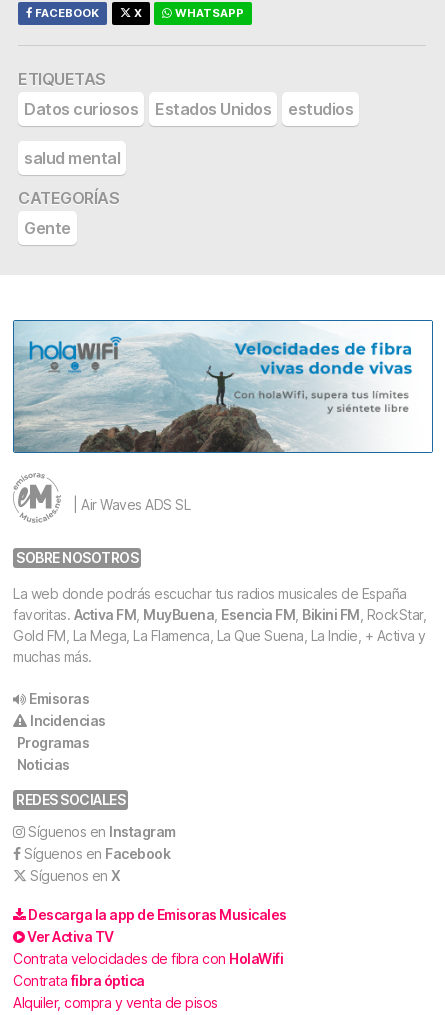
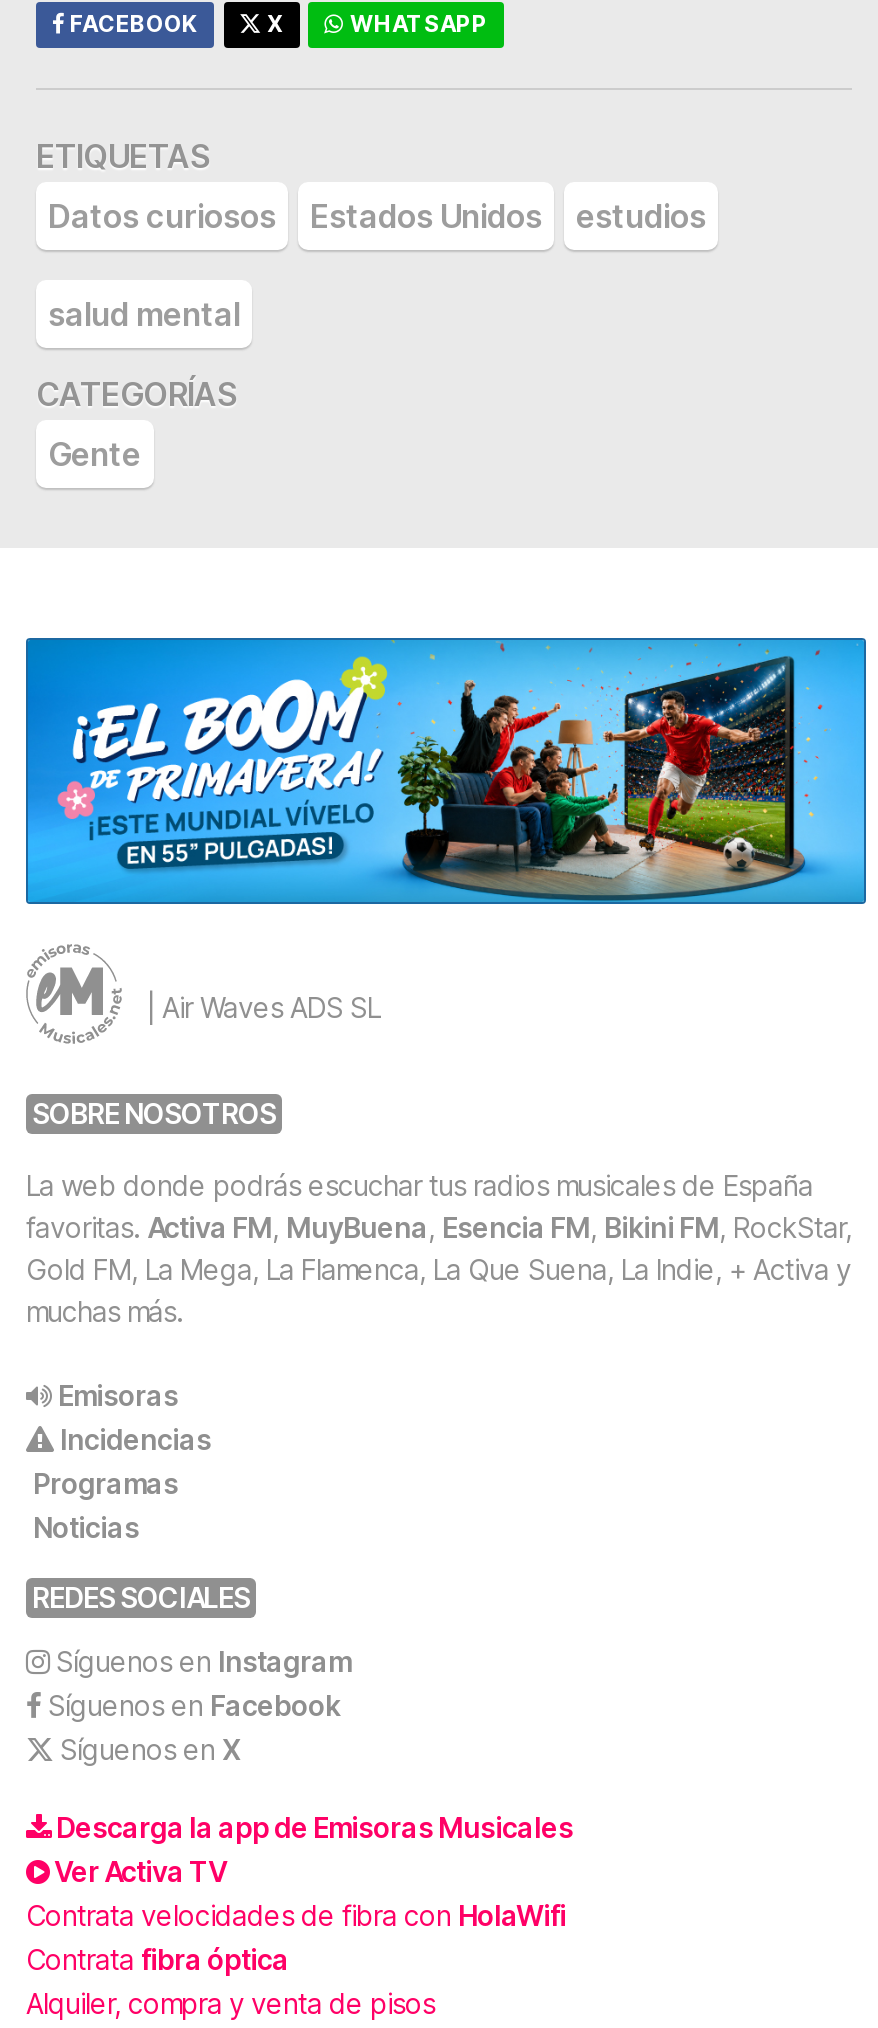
[13,320,433,453] [image] -> [26,638,866,904] [image]

